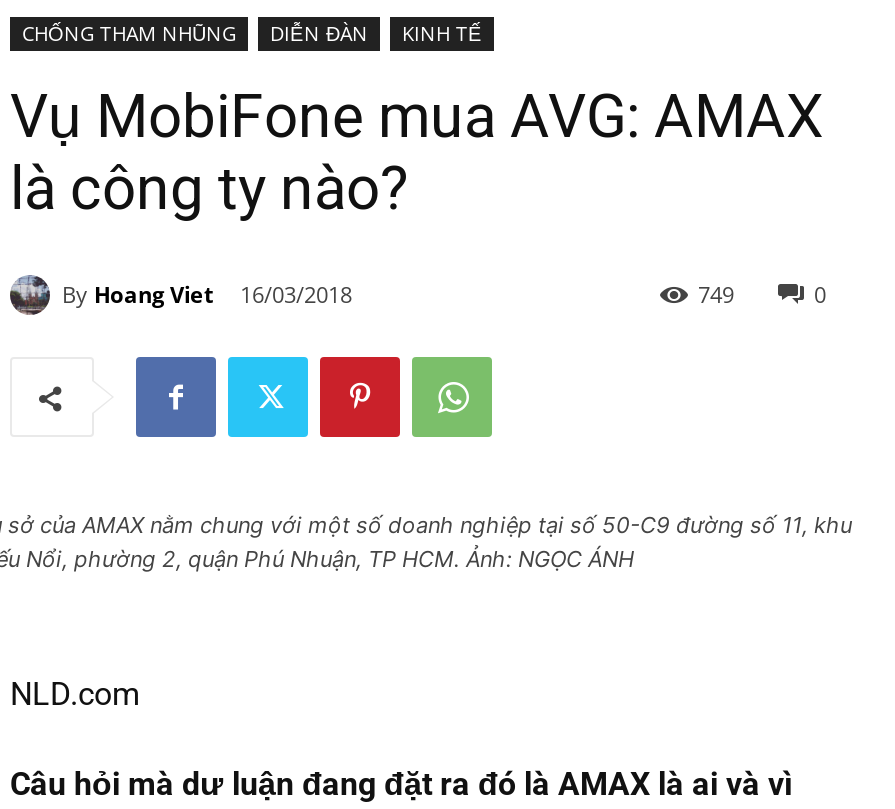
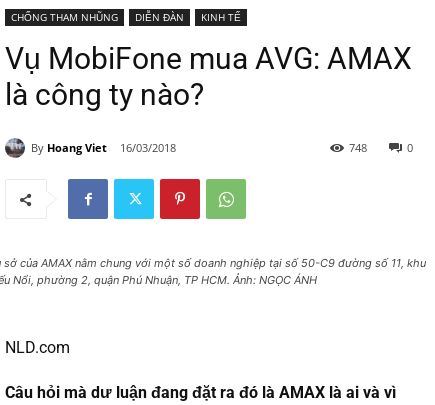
[698,279,734,309] 749 -> [349,140,367,155] 748

